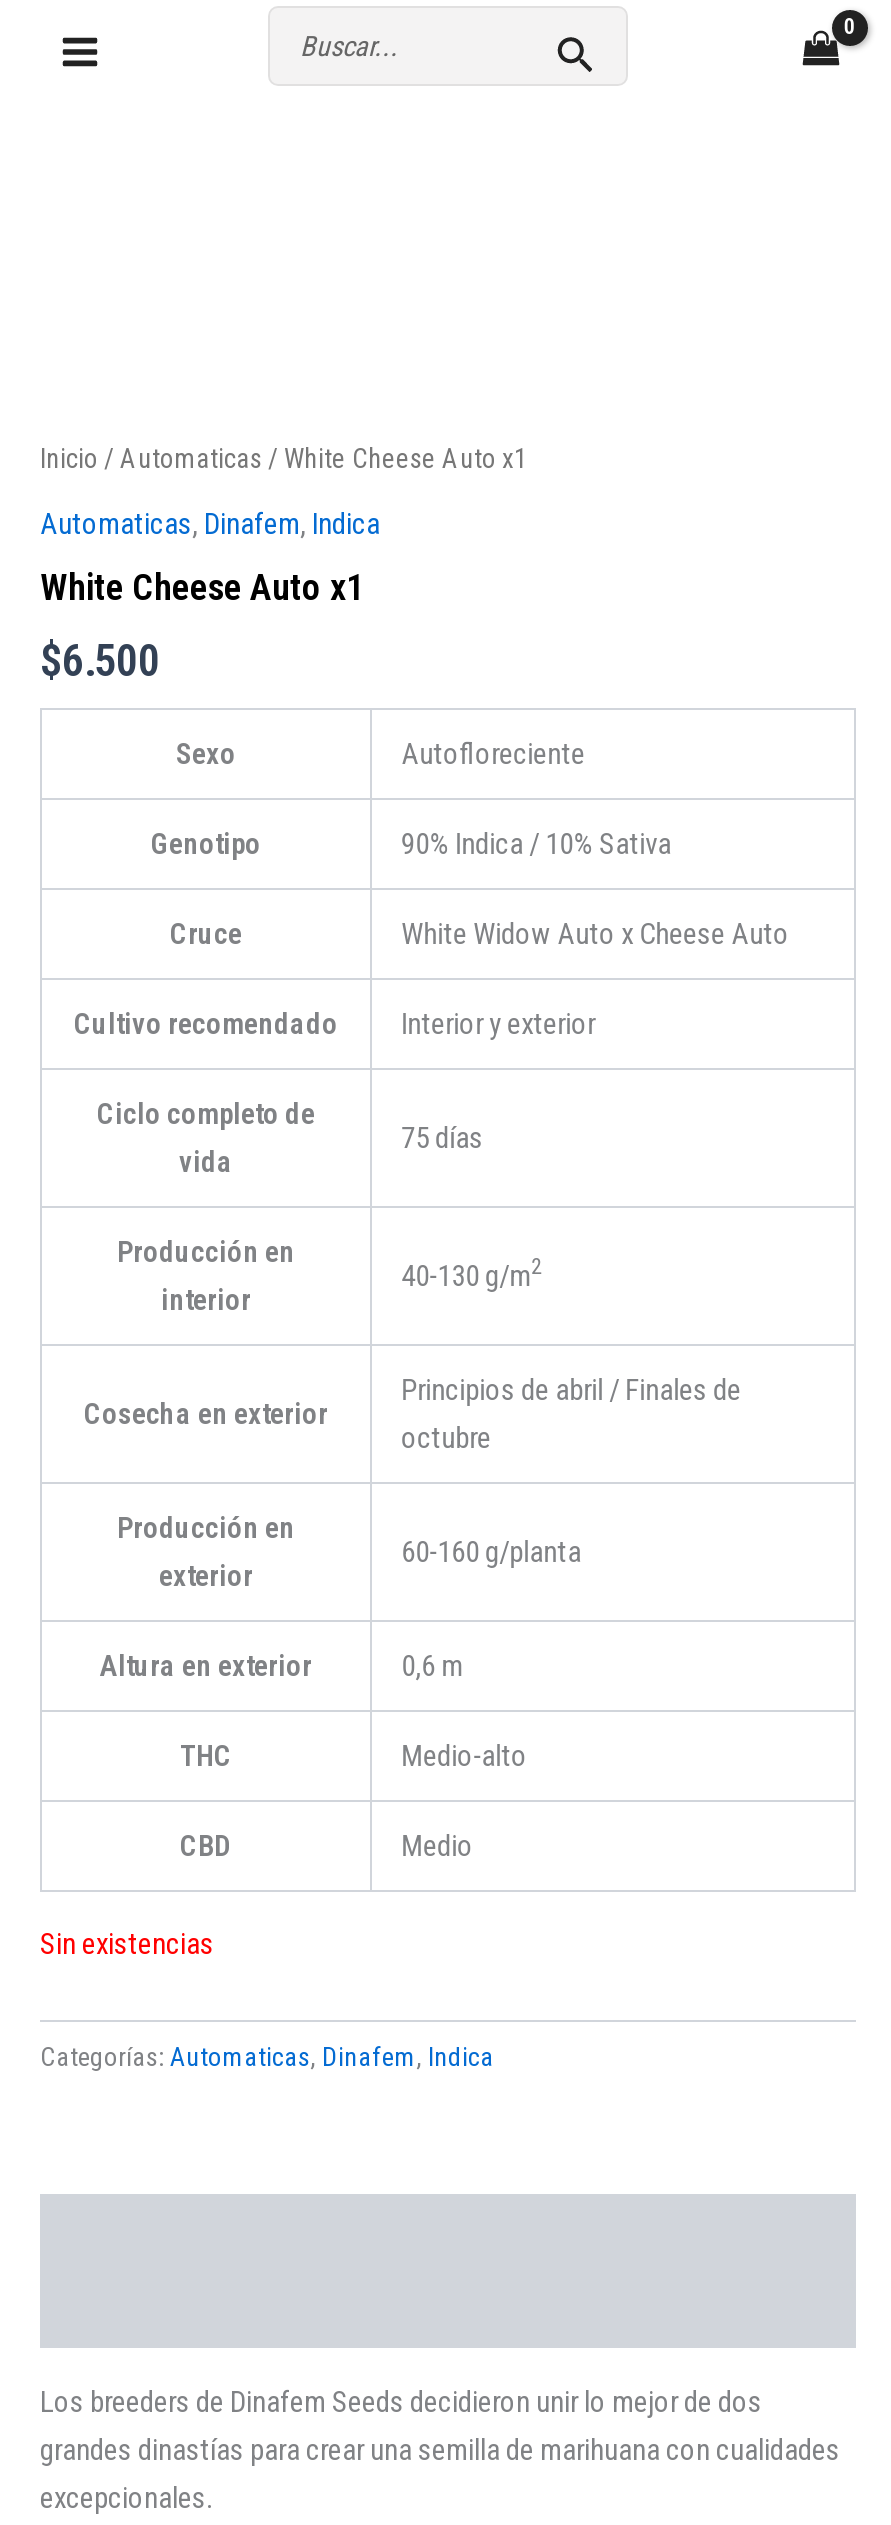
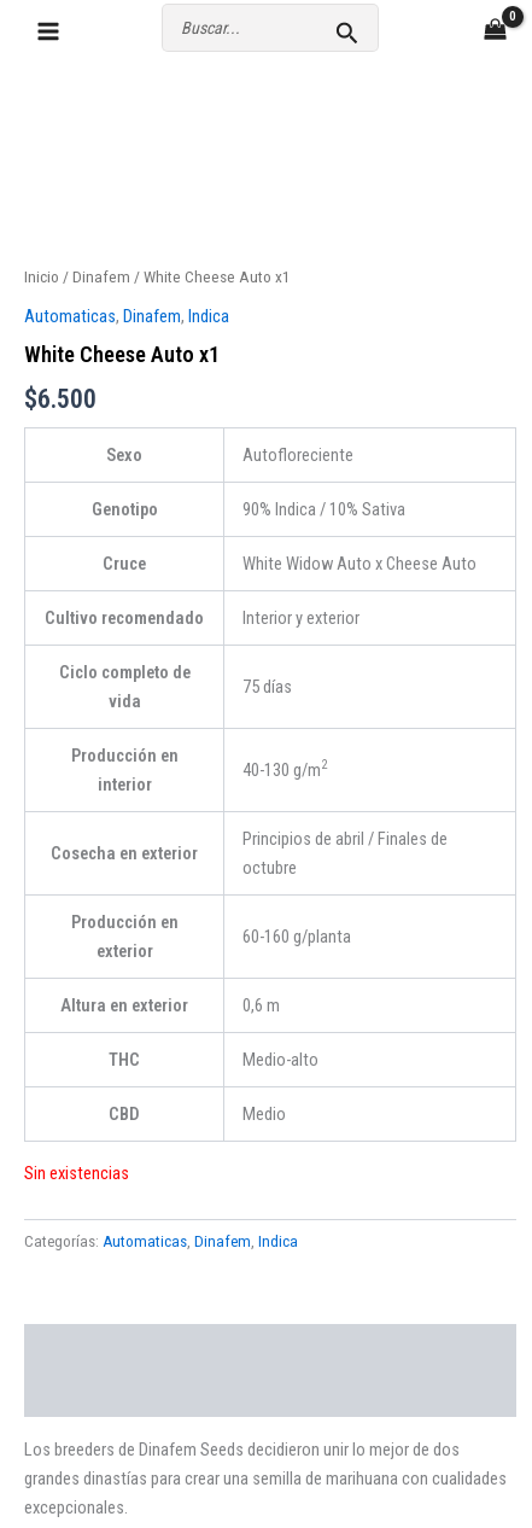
[40,445,528,475] Inicio / Automaticas / White Cheese Auto x1 -> [24,268,291,286] Inicio / Dinafem / White Cheese Auto x1

